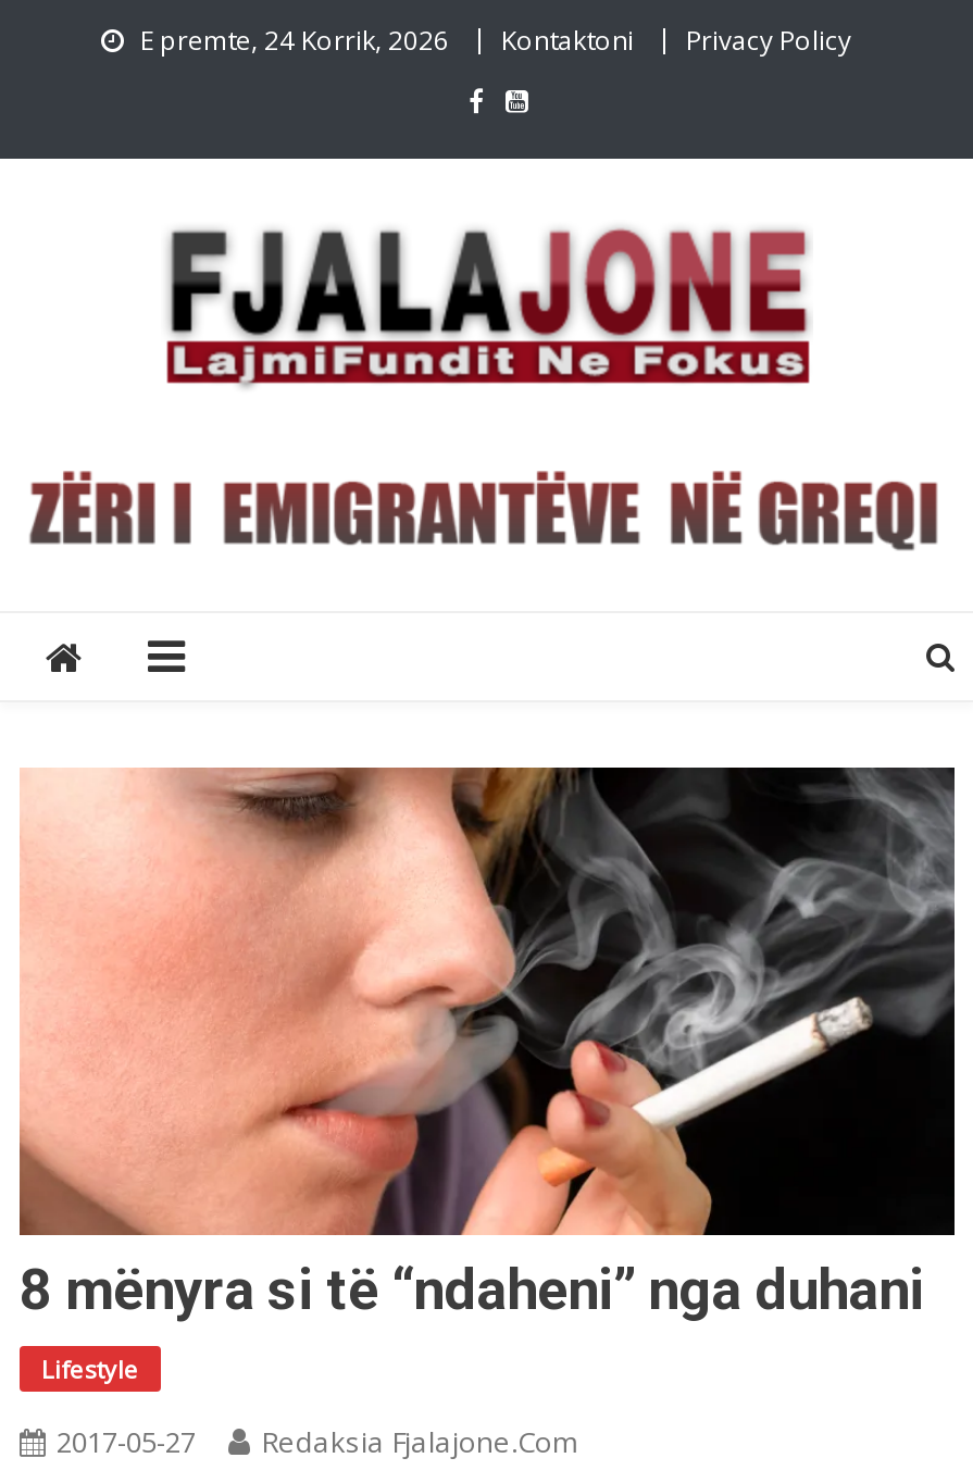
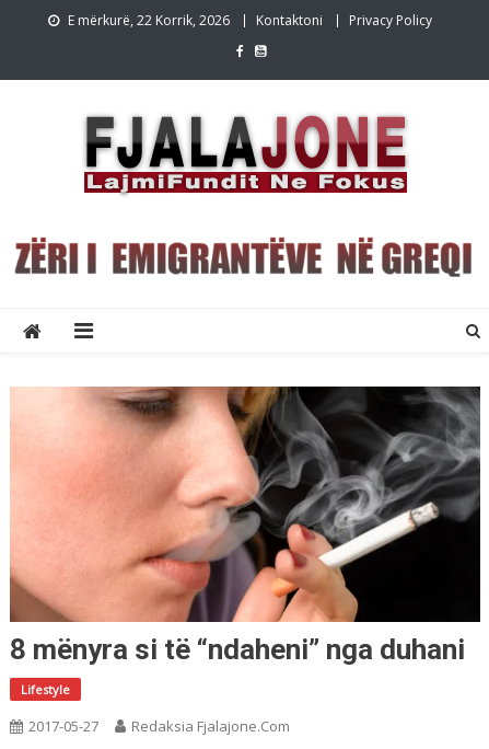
[140,22,449,59] E premte, 24 Korrik, 2026 -> [67,11,229,30] E mërkurë, 22 Korrik, 2026

